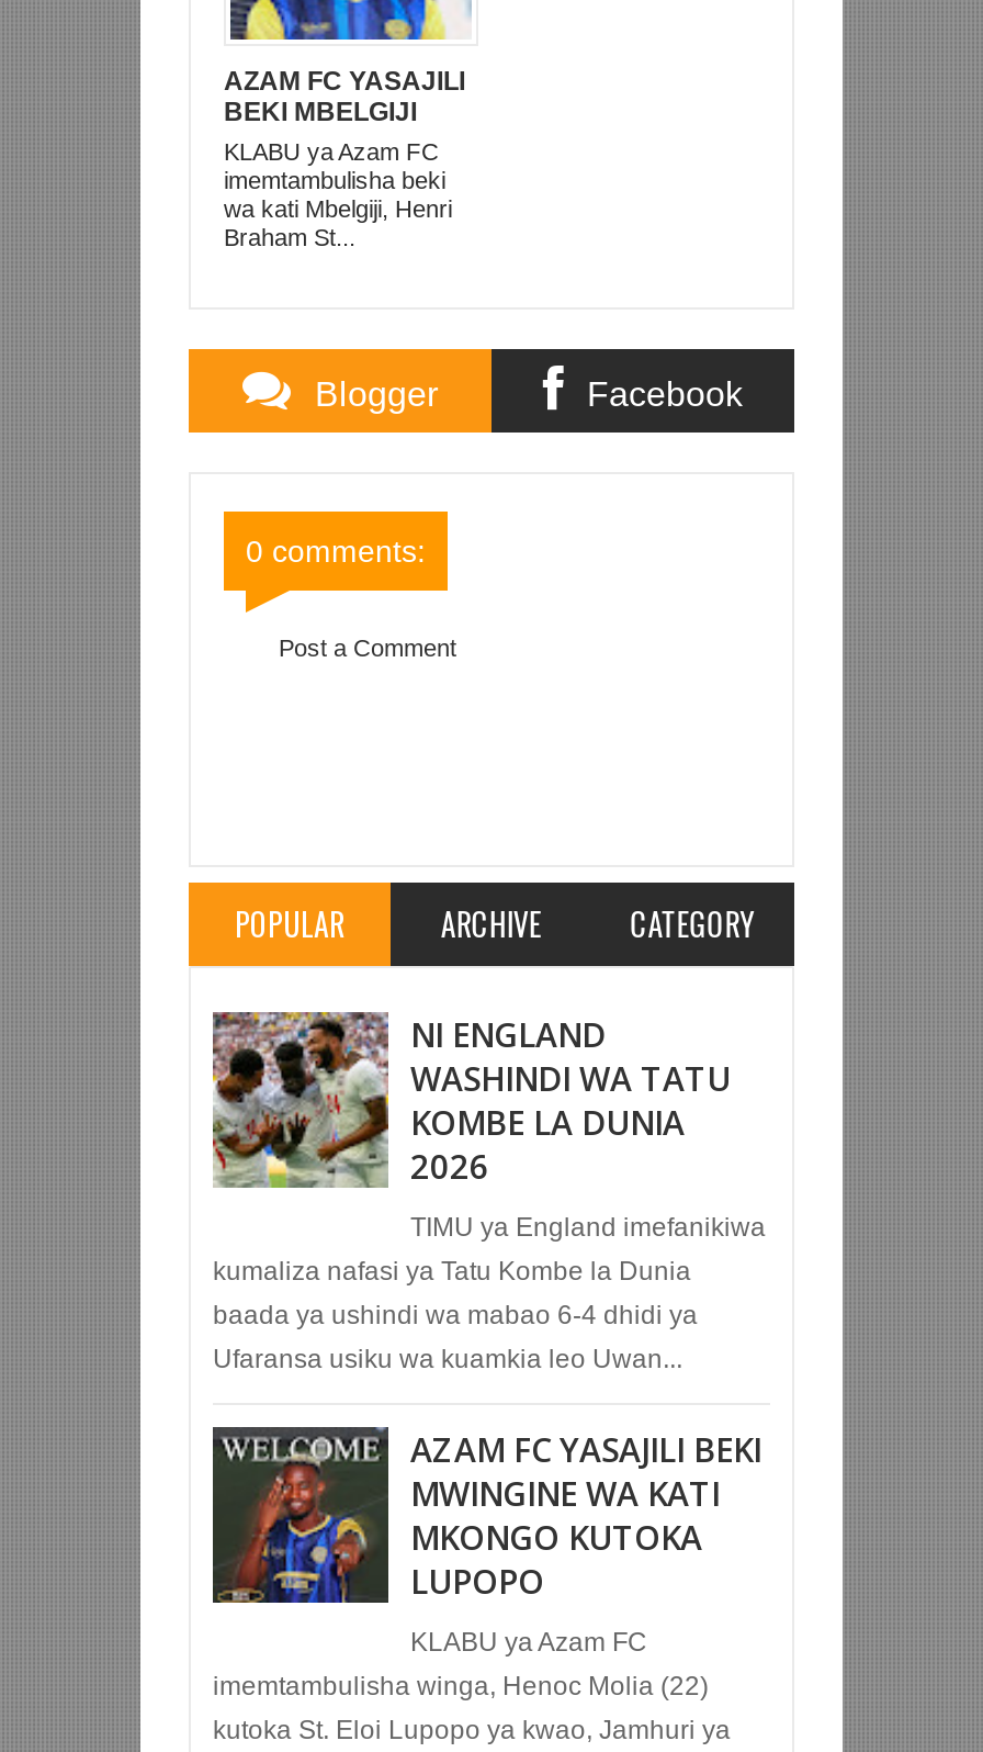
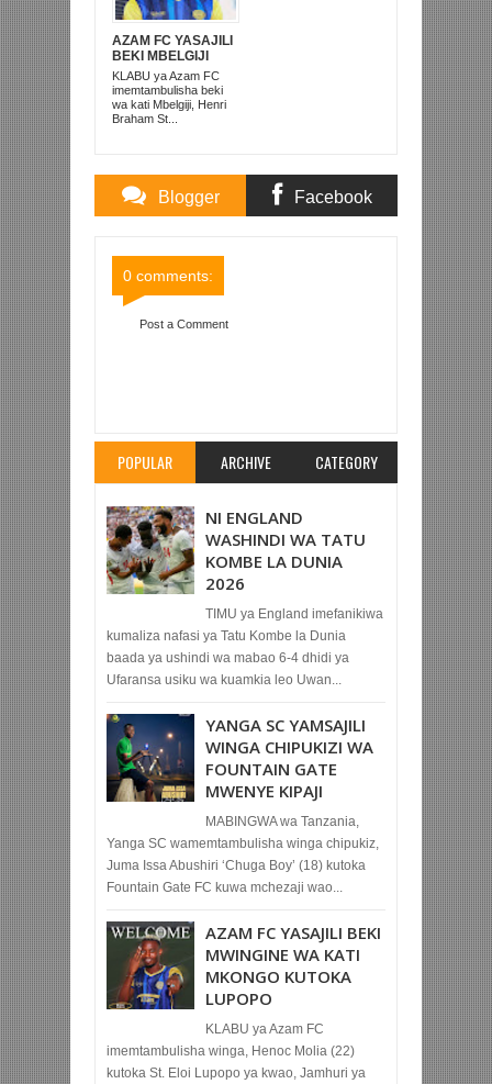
none -> [107,714,379,895] [image] | YANGA SC YAMSAJILI | WINGA CHIPUKIZI WA | FOUNTAIN GATE | MWENYE KIPAJI | MABINGWA wa Tanzania, | Yanga SC wamemtambulisha winga chipukiz, | Juma Issa Abushiri ‘Chuga Boy’ (18) kutoka | Fountain Gate FC kuwa mchezaji wao...

